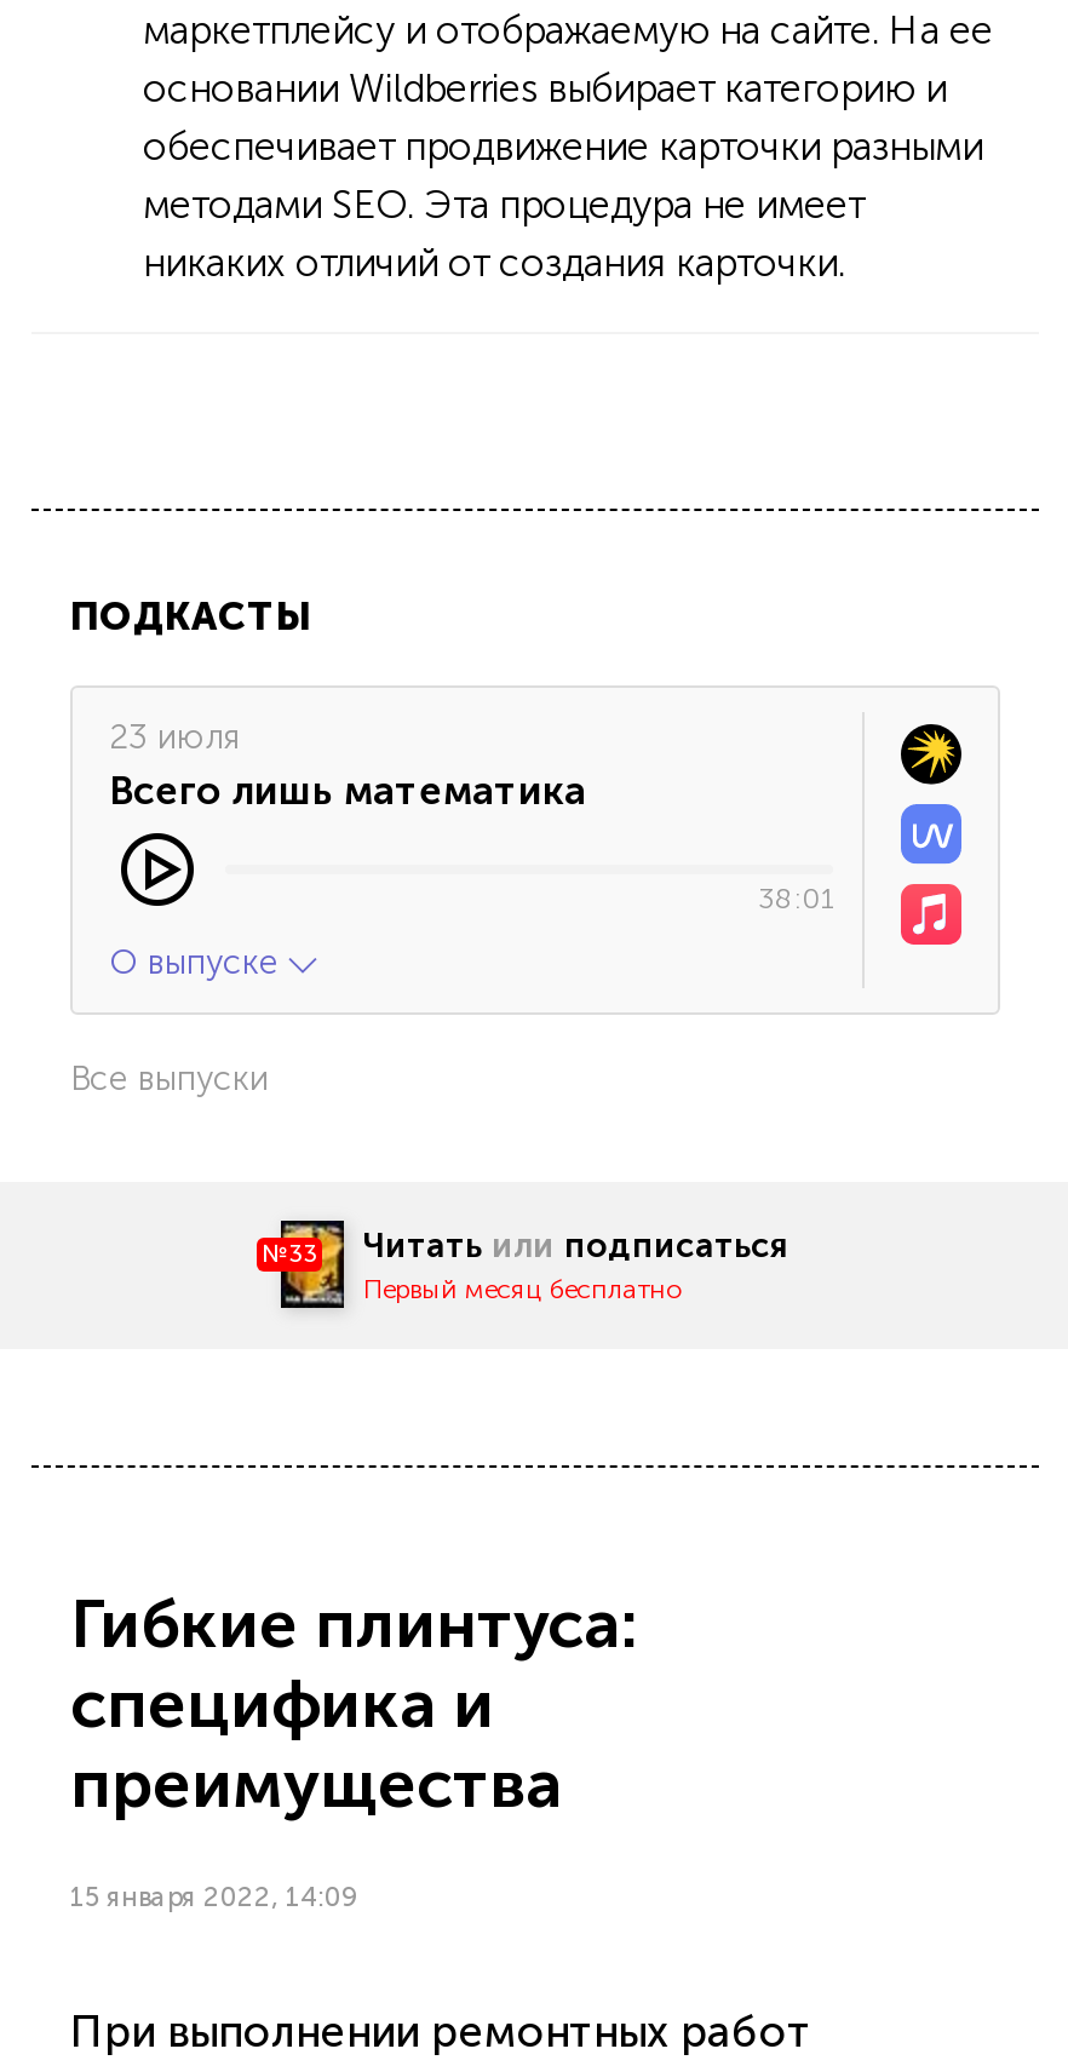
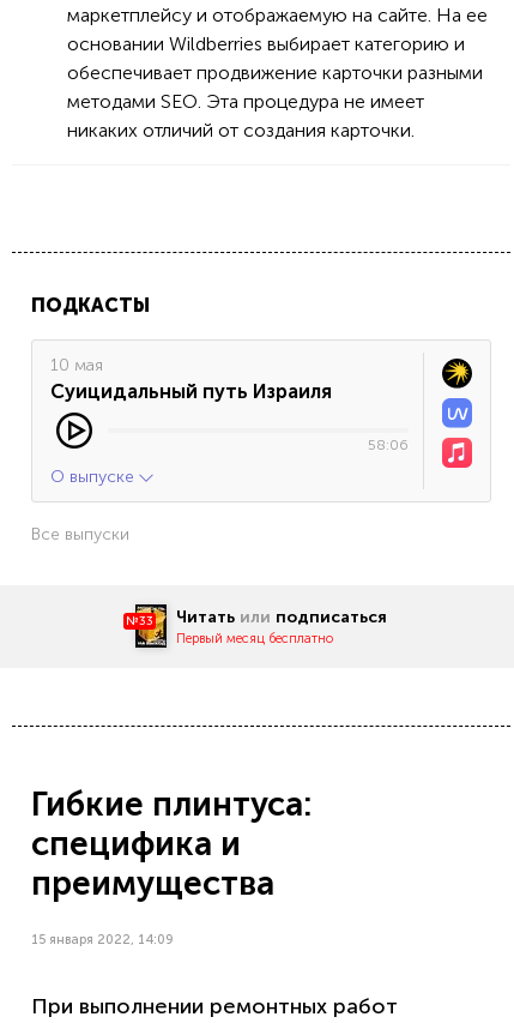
[109,716,586,813] 23 июля | Всего лишь математика -> [50,355,332,403] 10 мая | Суицидальный путь Израиля
[758,881,833,915] 38:01 -> [368,436,409,453] 58:06

